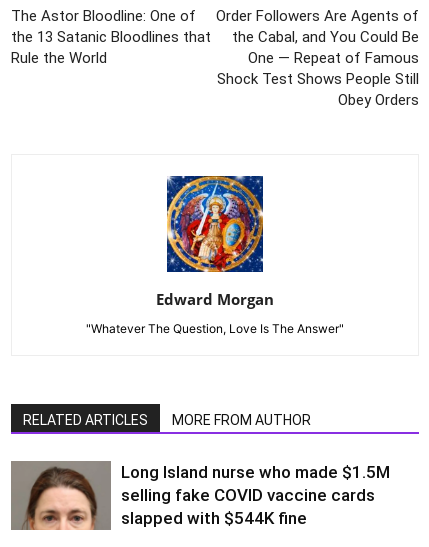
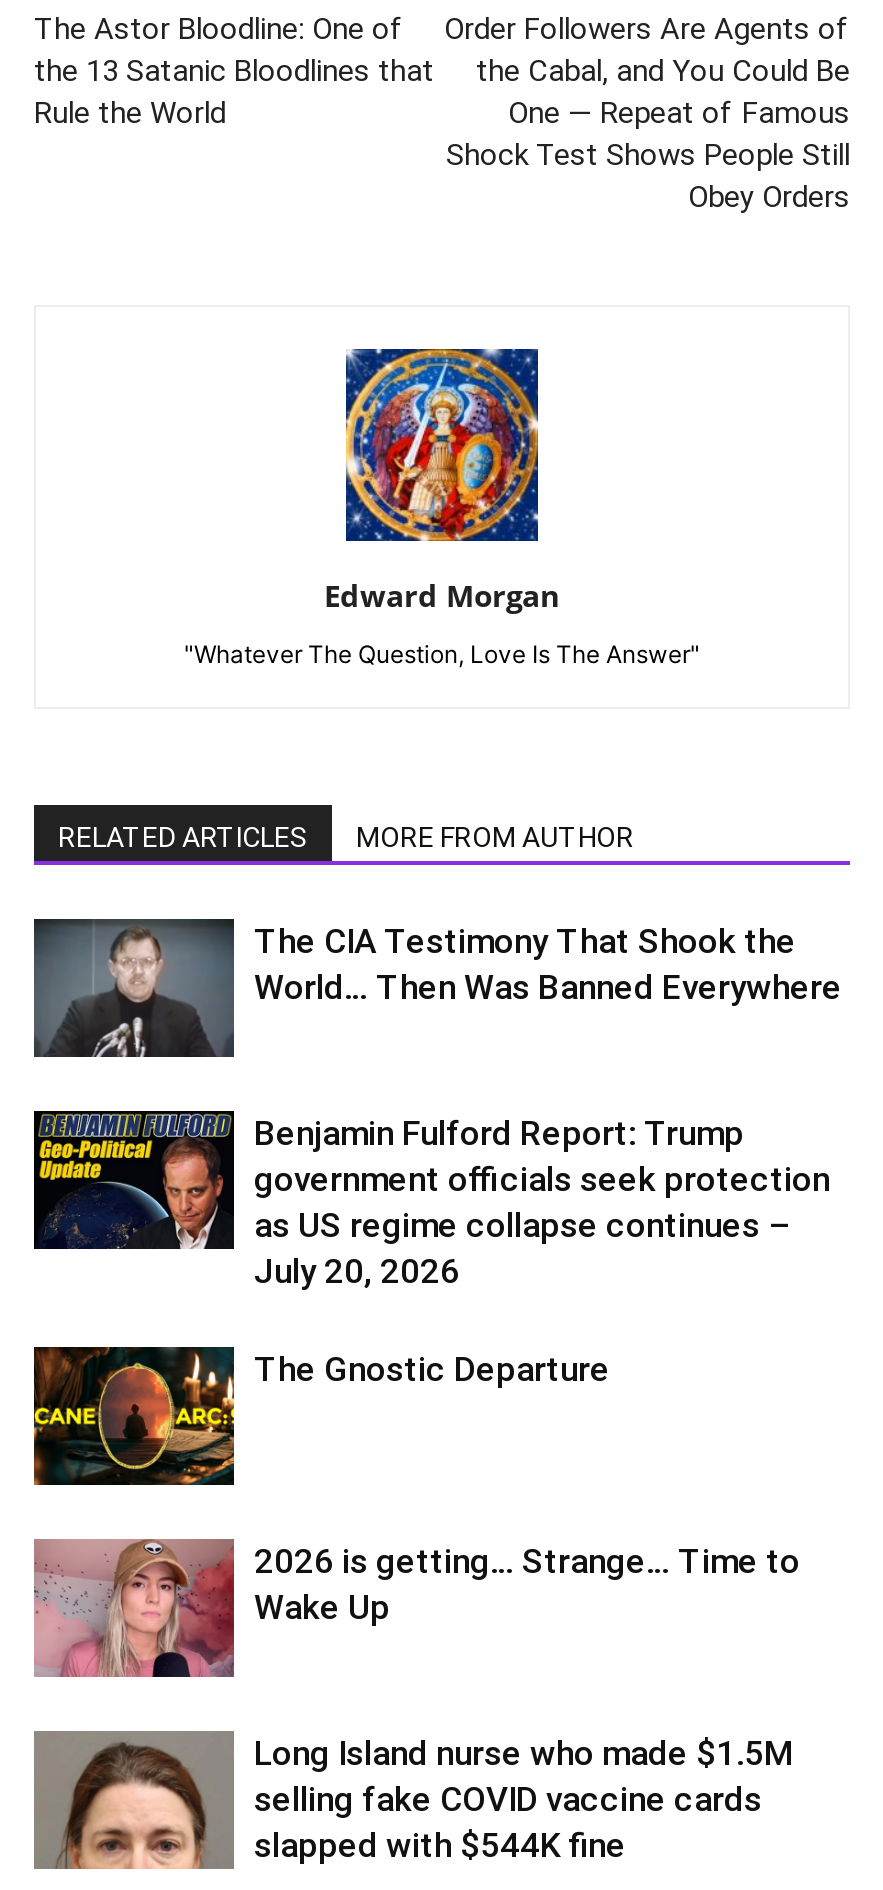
none -> [32,1109,830,1389] [image] | Benjamin Fulford Report: Trump | government officials seek protection | as US regime collapse continues – | July 20, 2026 | The Gnostic Departure
none -> [32,1345,800,1627] [image] | 2026 is getting… Strange… Time to | Wake Up
none -> [32,1537,236,1679] [image]
none -> [34,919,842,1059] [image] | The CIA Testimony That Shook the | World… Then Was Banned Everywhere

